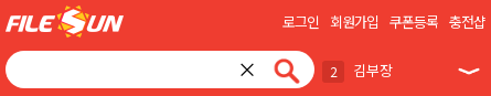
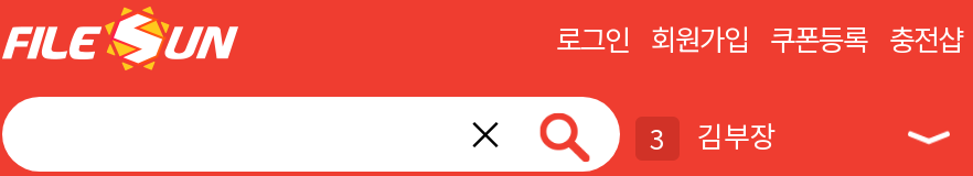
[329,60,393,81] 2 김부장 -> [650,114,777,156] 3 김부장

